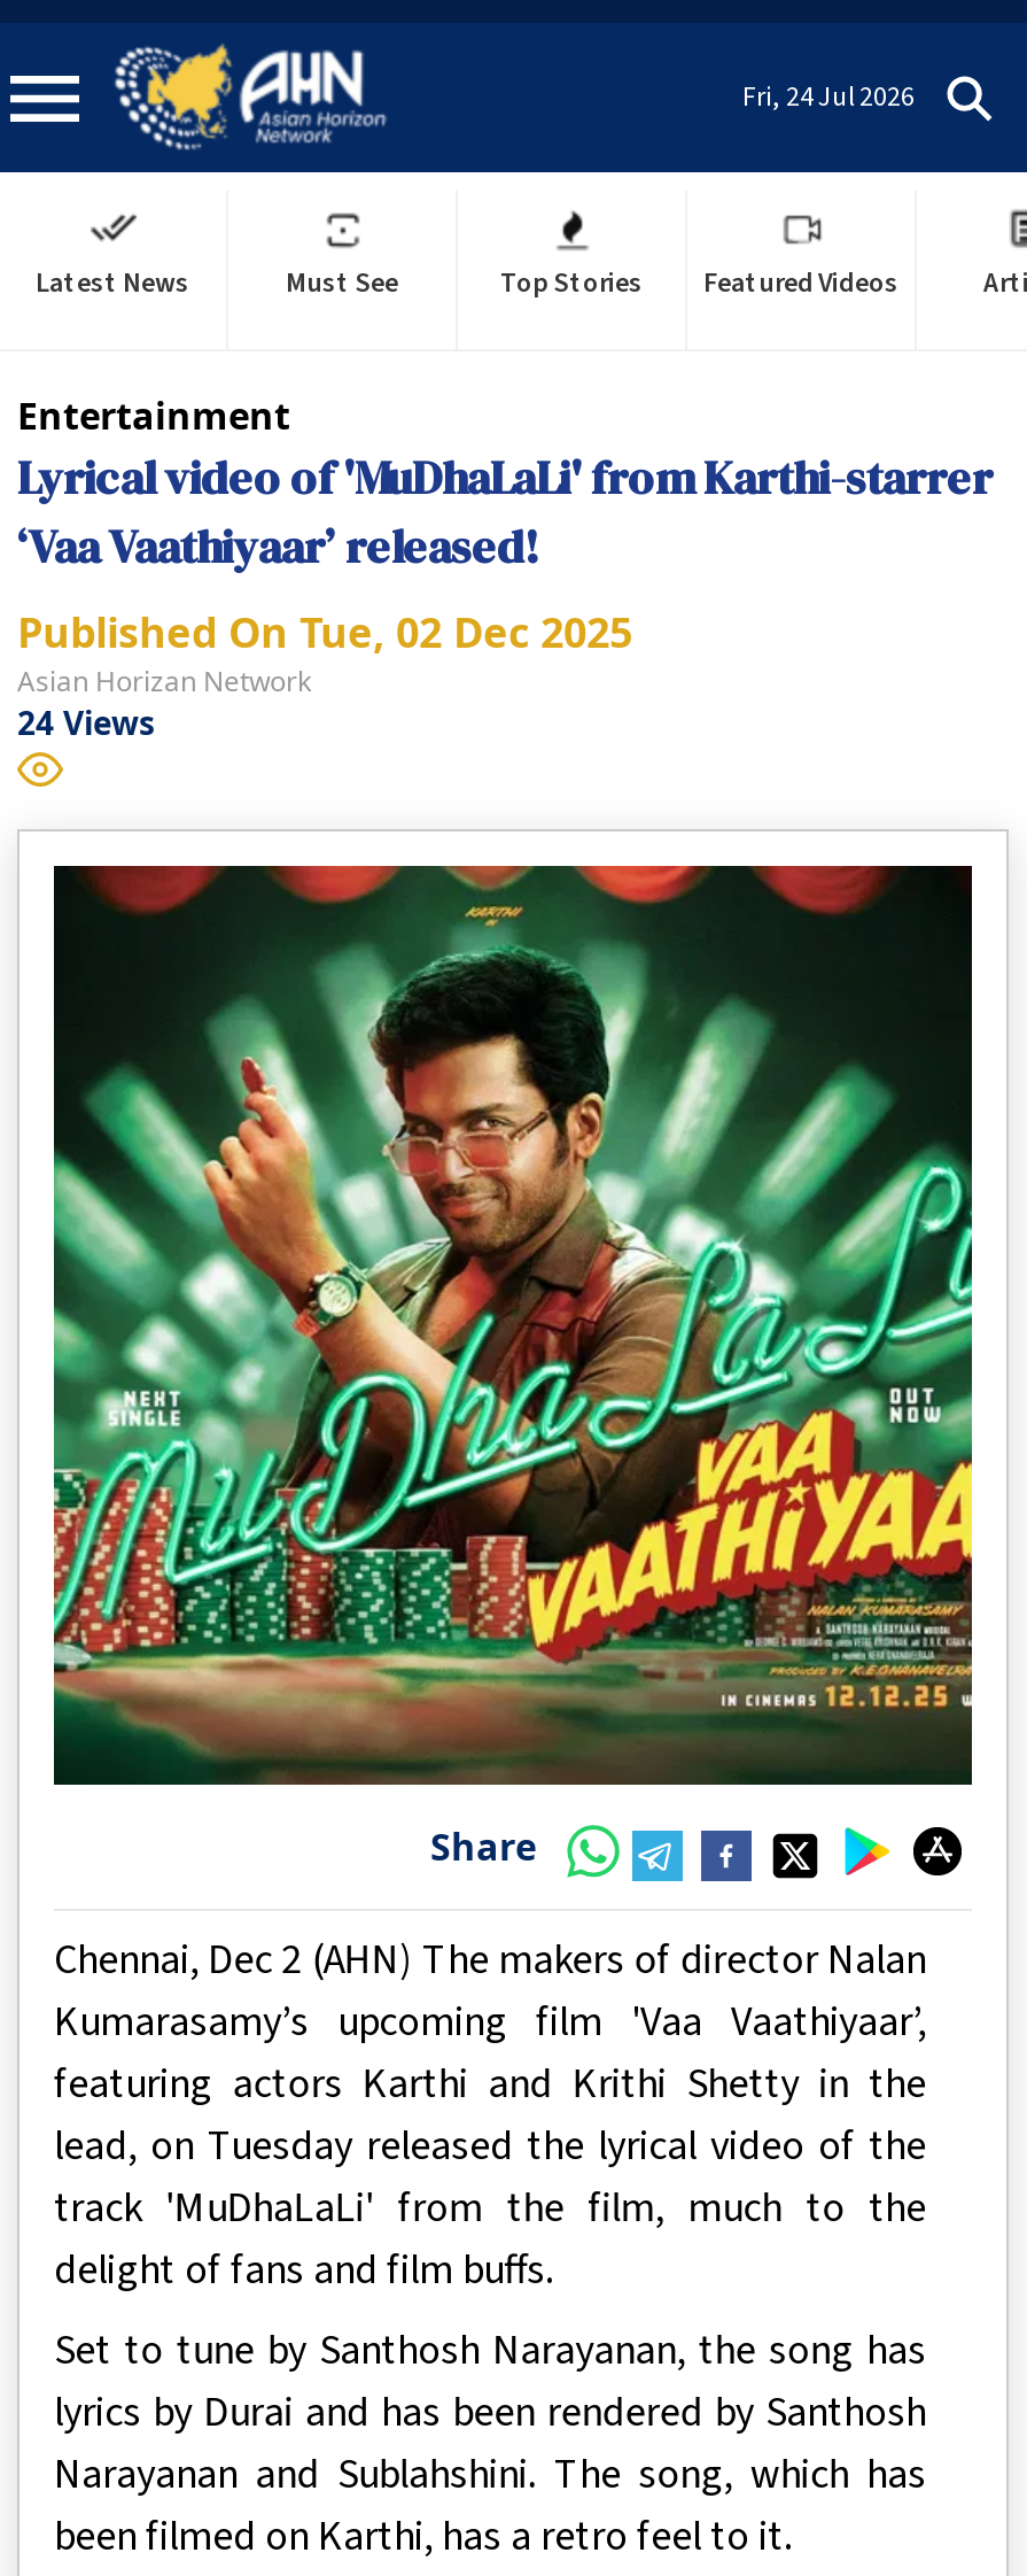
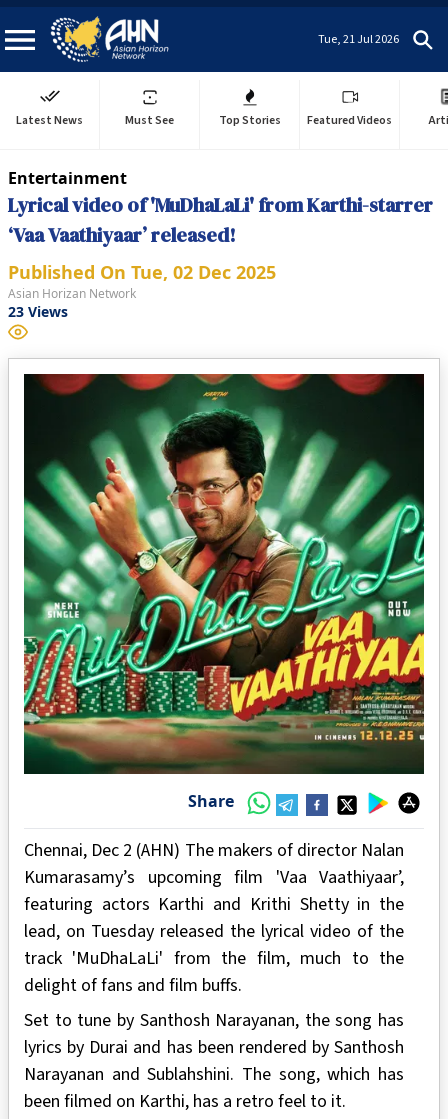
[742,77,915,116] Fri, 24 Jul 2026 -> [318,30,399,47] Tue, 21 Jul 2026
[17,701,155,744] 24 Views -> [8,302,68,321] 23 Views

